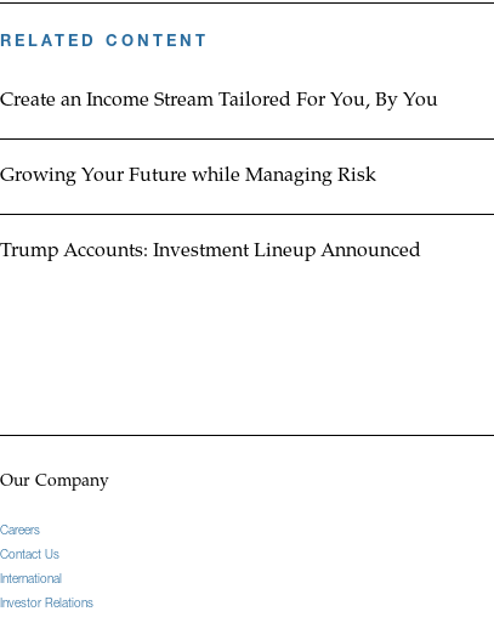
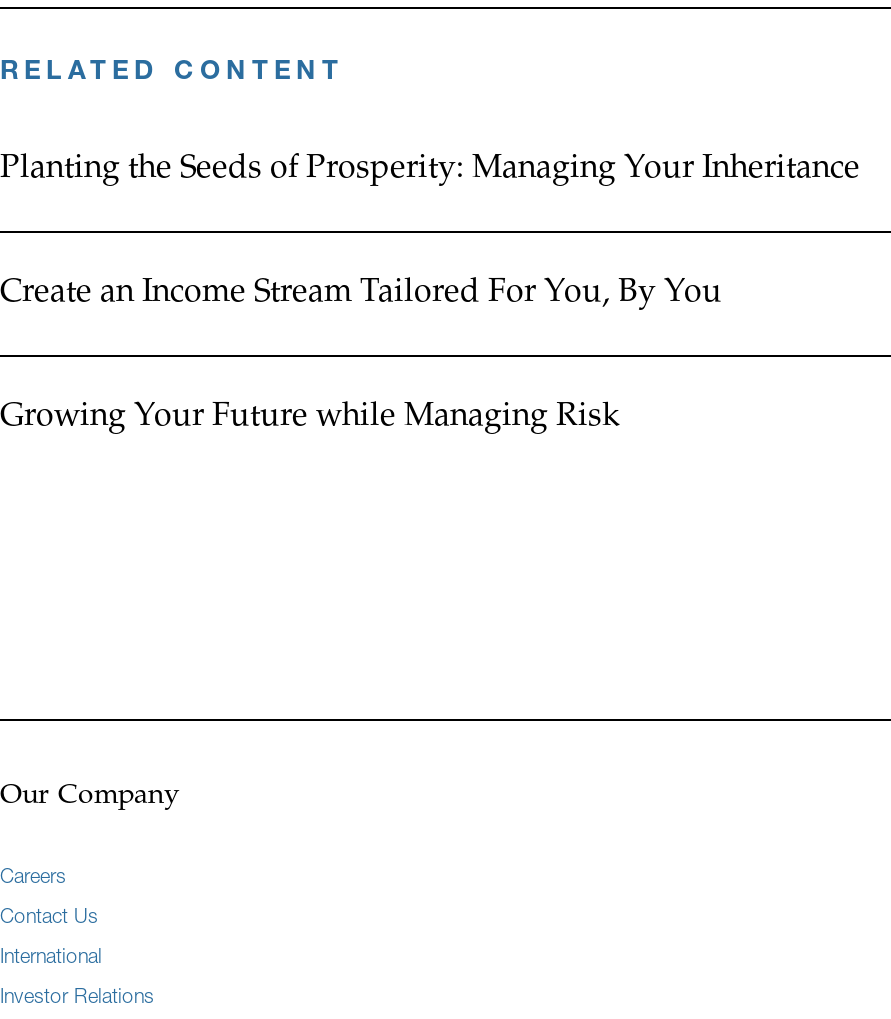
none -> [0,154,860,186] Planting the Seeds of Prosperity: Managing Your Inheritance
moved [0,91,438,186] -> [0,278,722,434]: Create an Income Stream Tailored For You, By You | Growing Your Future while Managing Risk
[0,242,421,261] Trump Accounts: Investment Lineup Announced -> none

